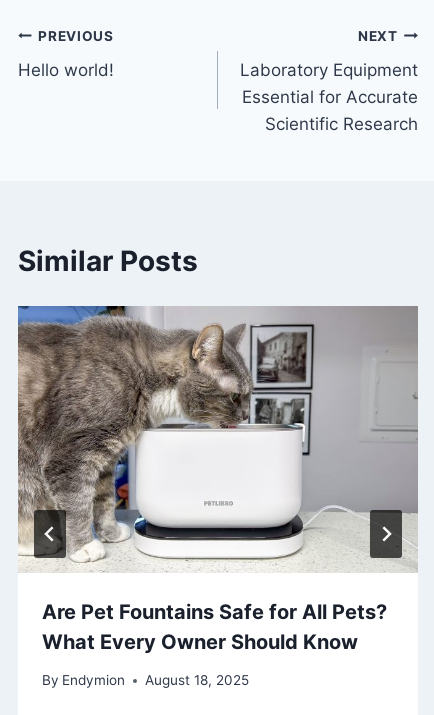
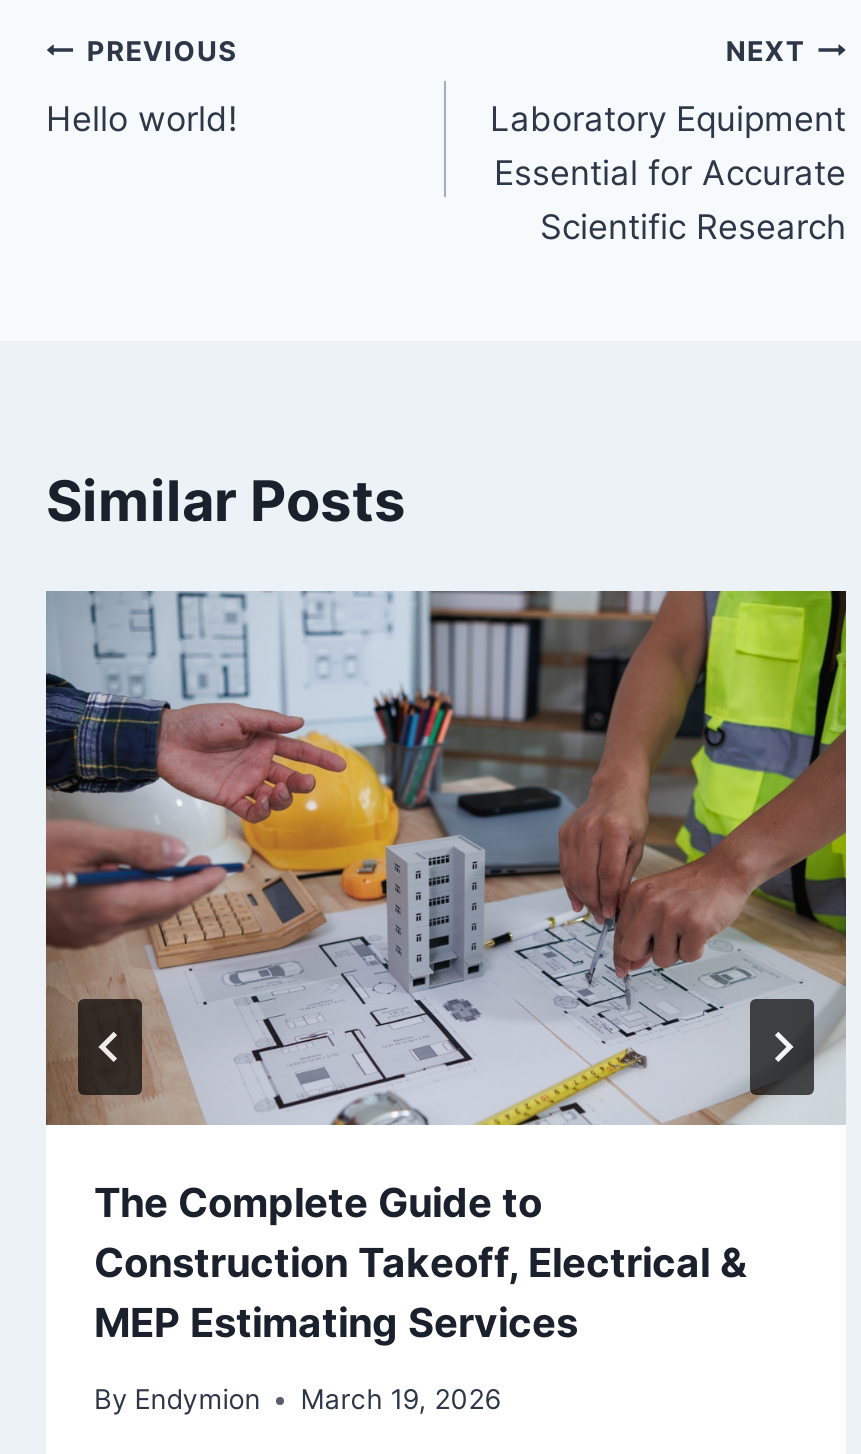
[17,305,418,654] [image] | Are Pet Fountains Safe for All Pets? | What Every Owner Should Know -> [44,589,848,1347] [image] | The Complete Guide to | Construction Takeoff, Electrical & | MEP Estimating Services
[42,672,249,688] By Endymion August 18, 2025 -> [94,1384,500,1416] By Endymion March 19, 2026

